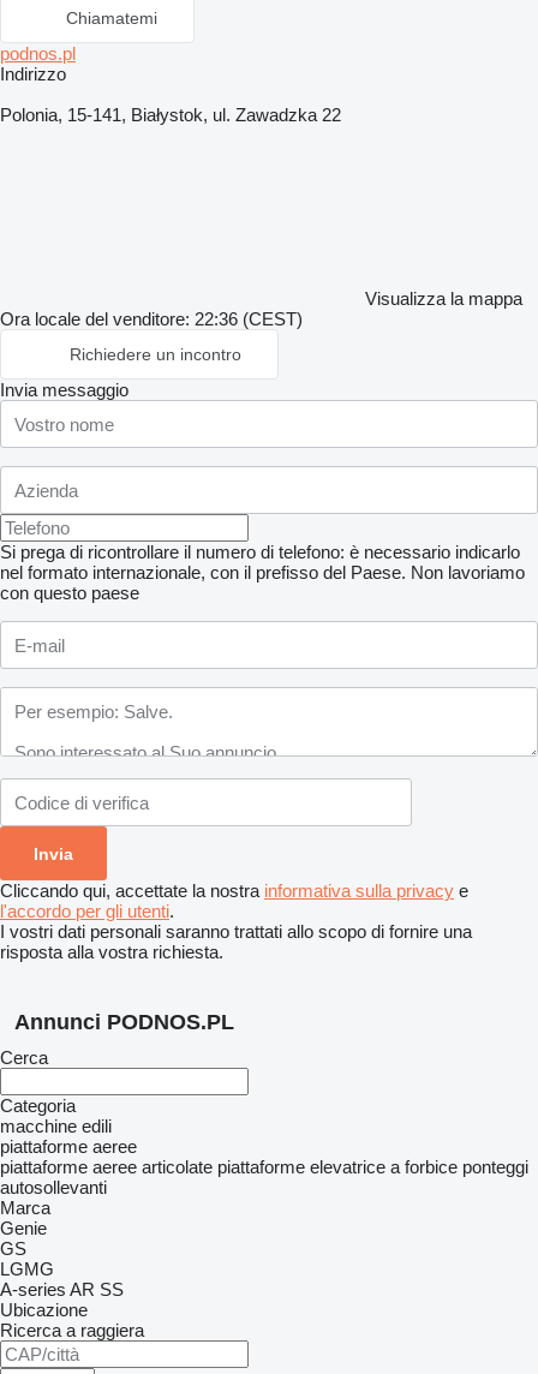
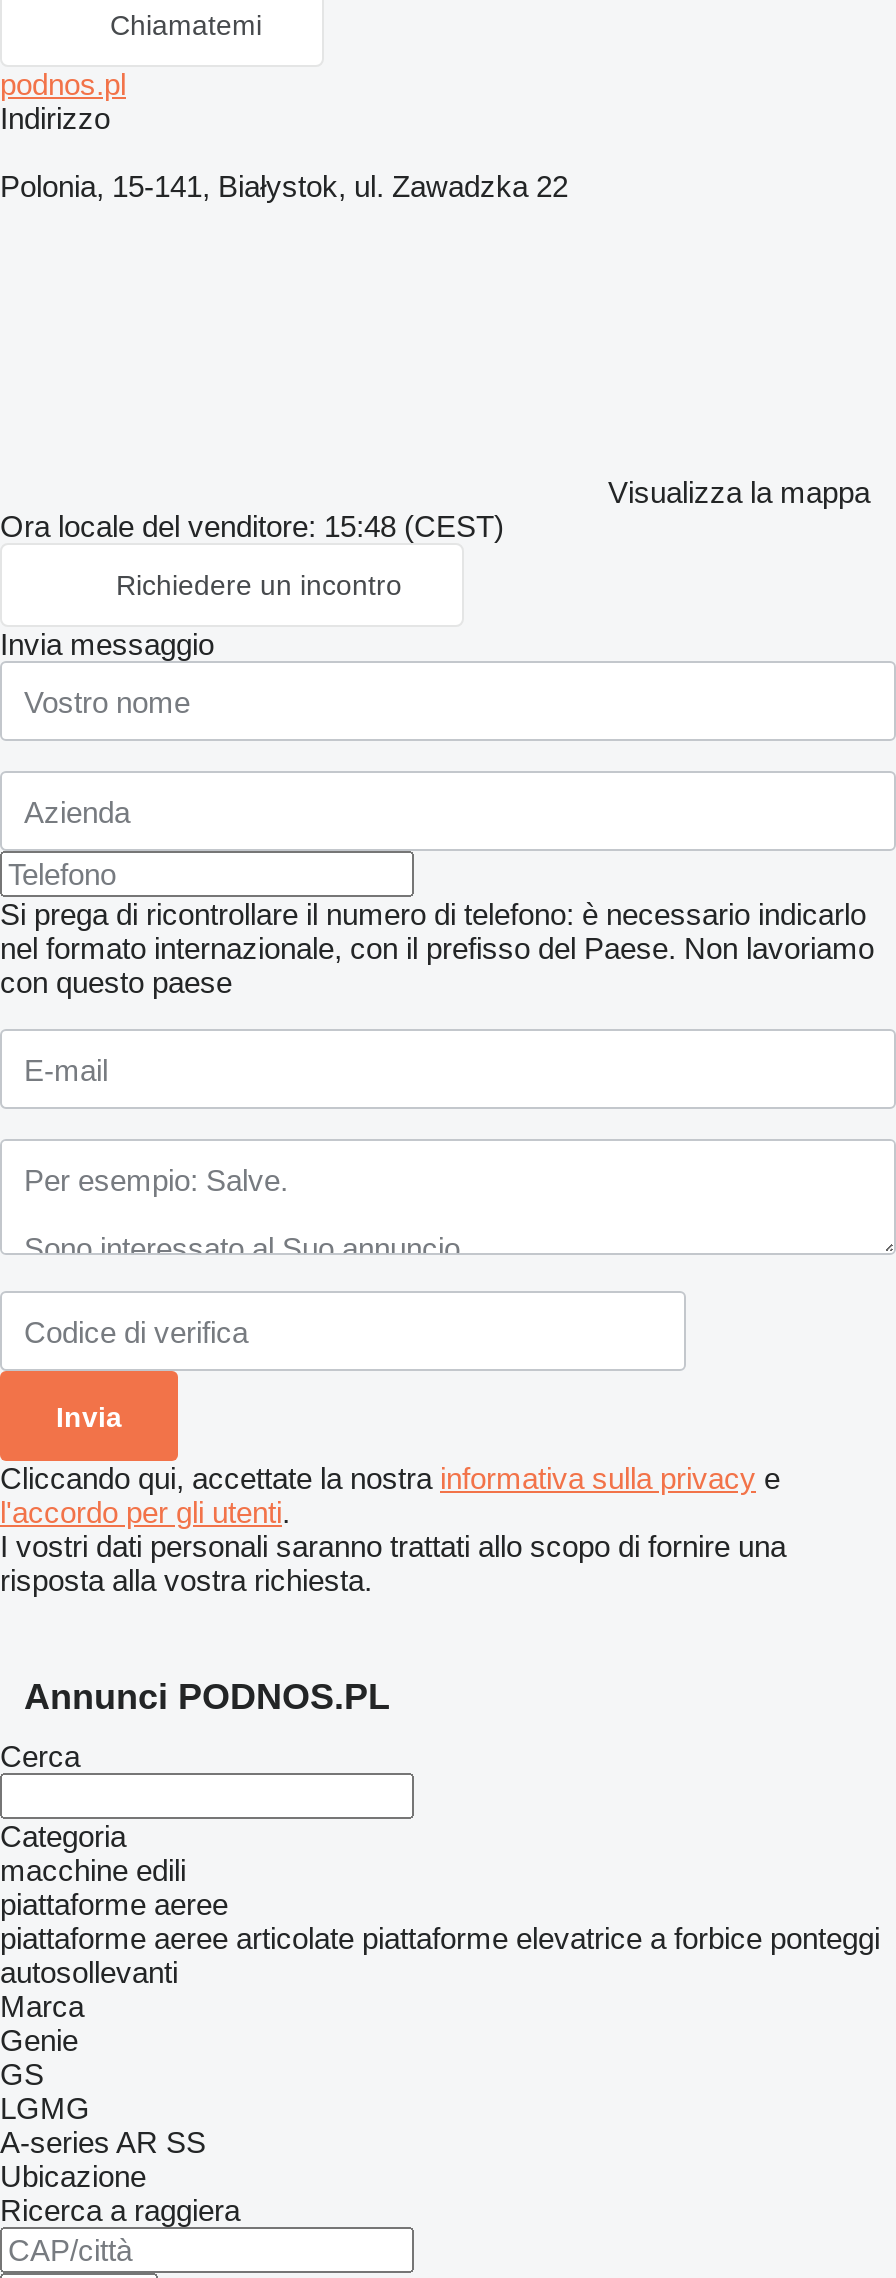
[0,309,303,329] Ora locale del venditore: 22:36 (CEST) -> [0,509,504,543] Ora locale del venditore: 15:48 (CEST)

